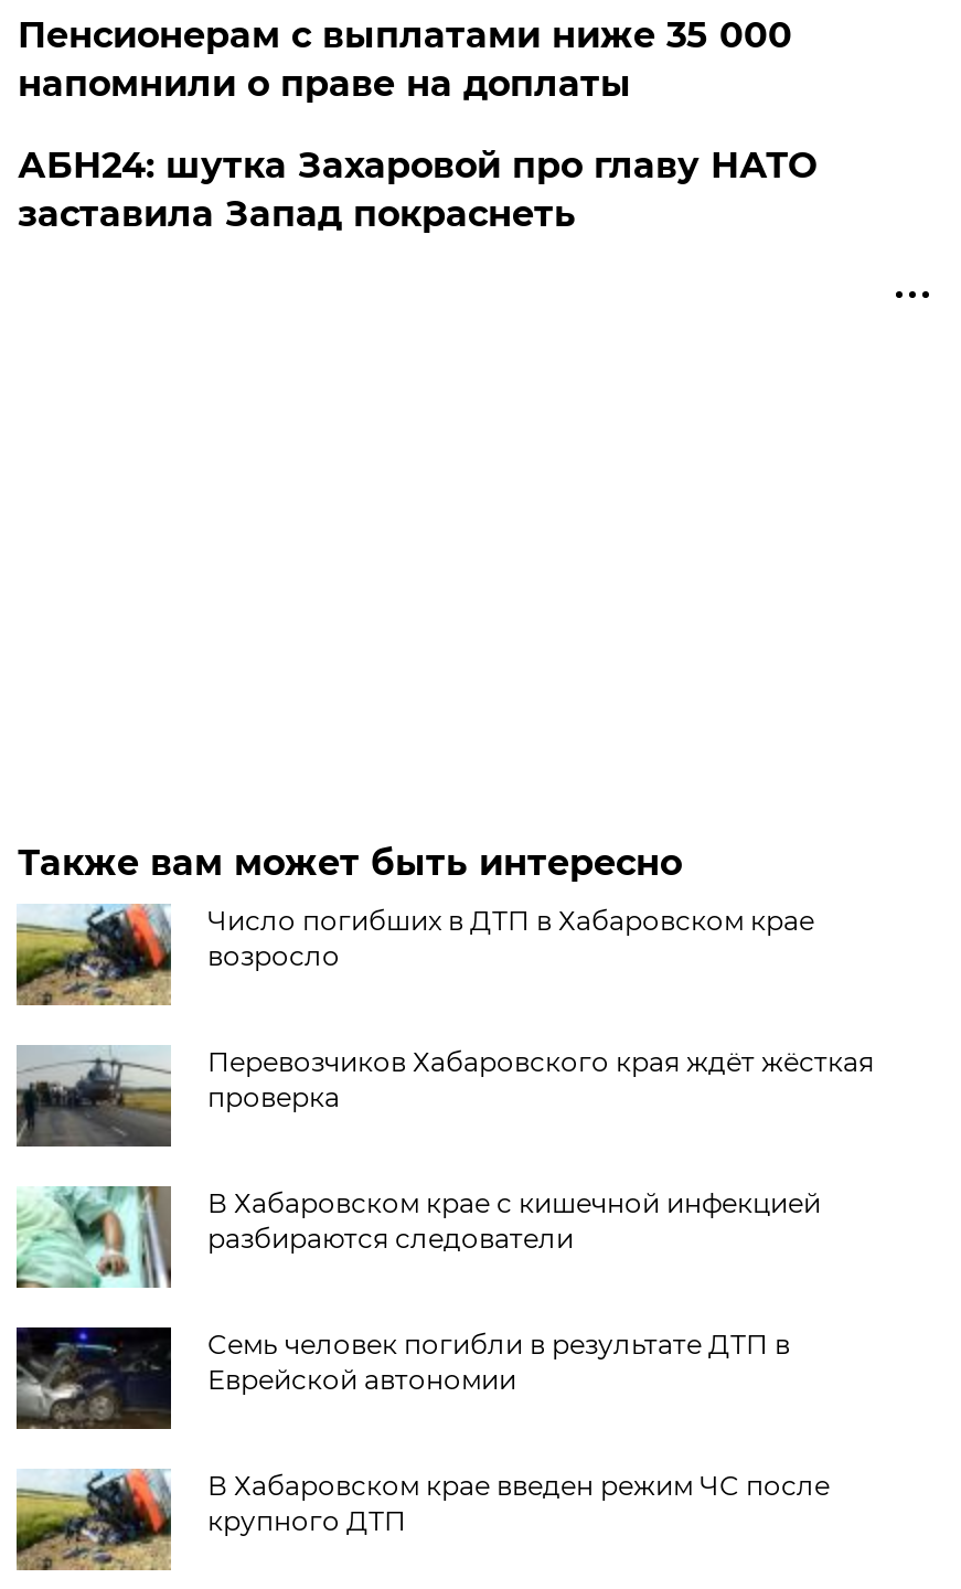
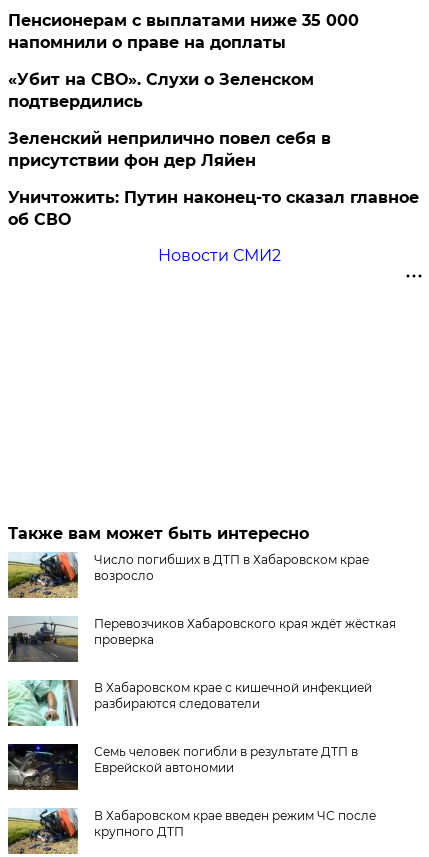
[17,144,816,235] АБН24: шутка Захаровой про главу НАТО | заставила Запад покраснеть -> [8,70,419,265] «Убит на СВО». Слухи о Зеленском | подтвердились | Зеленский неприлично повел cебя в | присутствии фон дер Ляйен | Уничтожить: Путин наконец-то сказал главное | об СВО | Новости СМИ2

